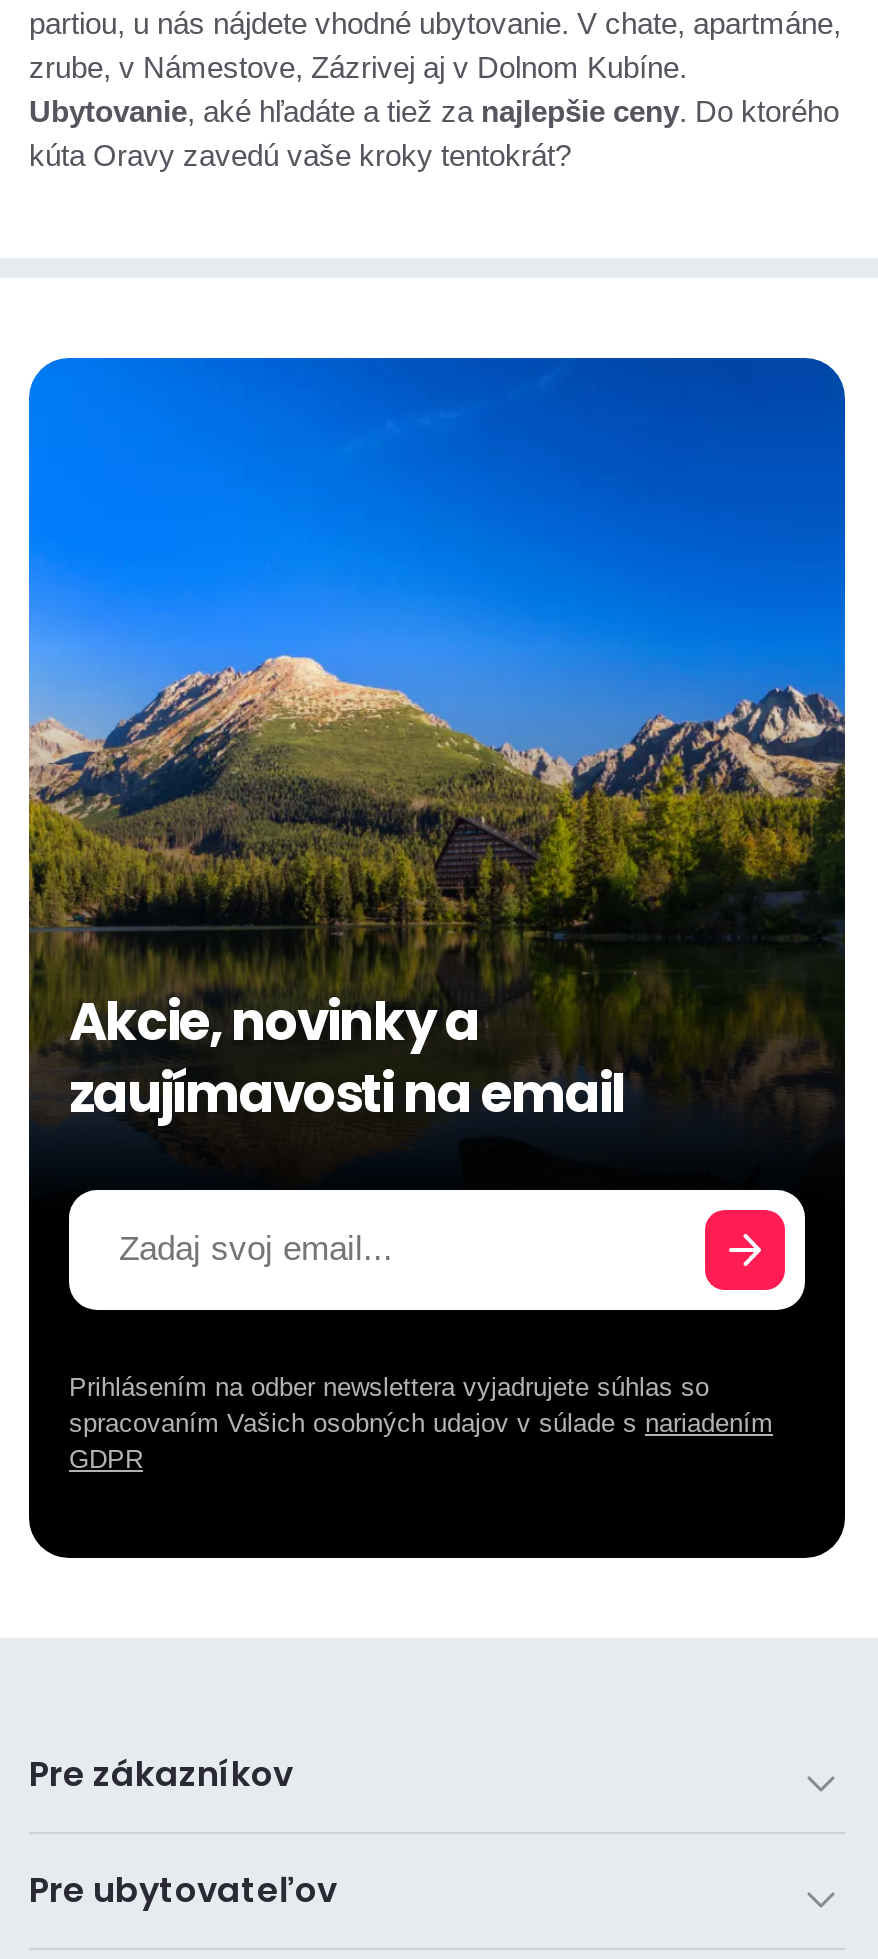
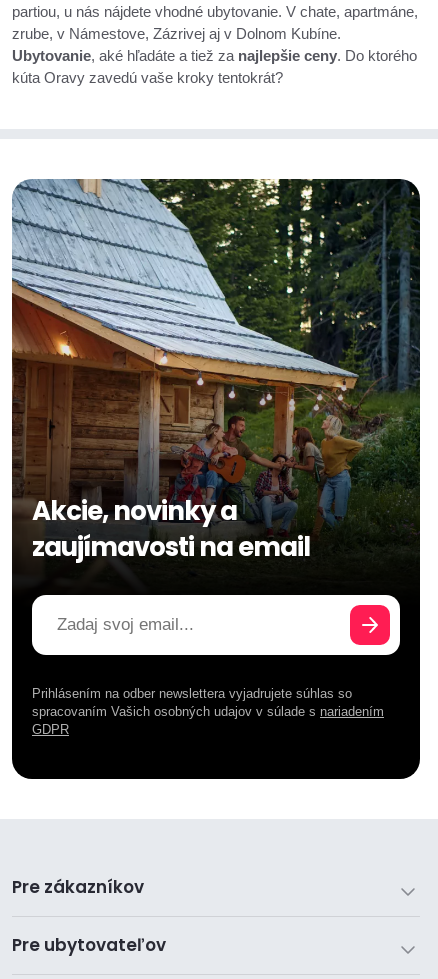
[27,356,847,1100] [image] -> [11,178,421,550] [image]

